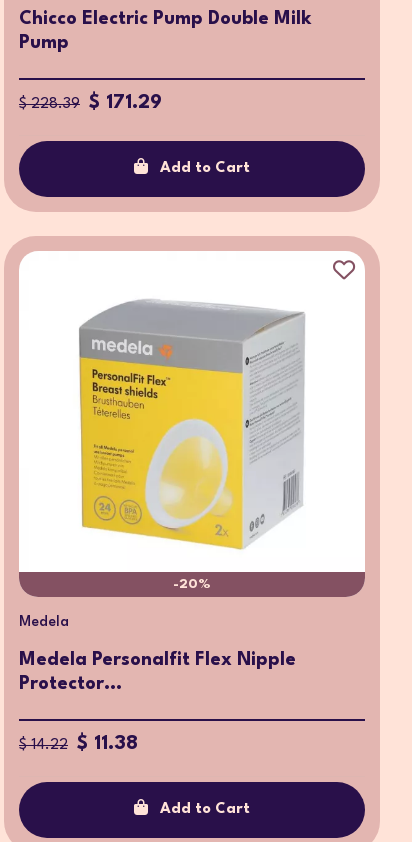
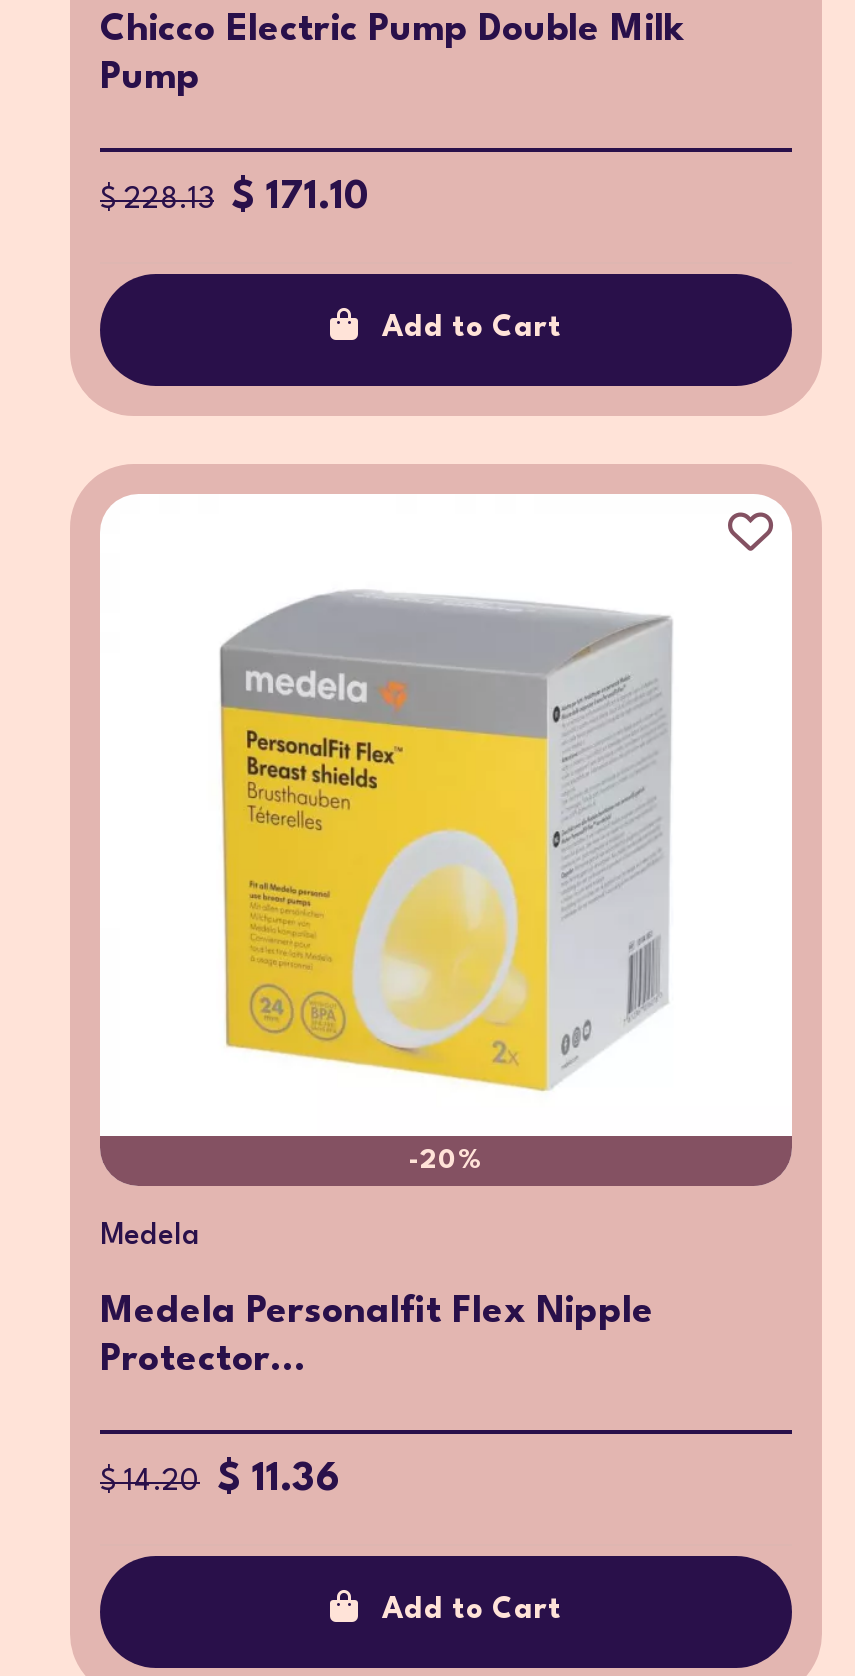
[19,92,162,112] $ 228.39 $ 171.29 -> [100,177,370,217] $ 228.13 $ 171.10
[19,733,138,753] $ 14.22 $ 11.38 -> [100,1459,340,1499] $ 14.20 $ 11.36

